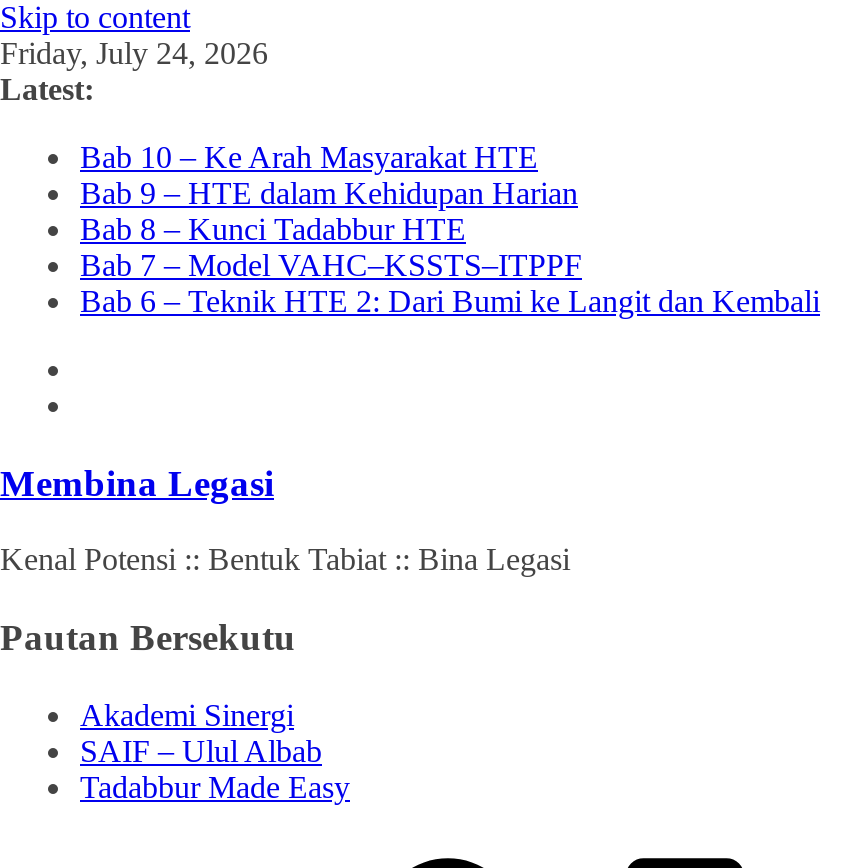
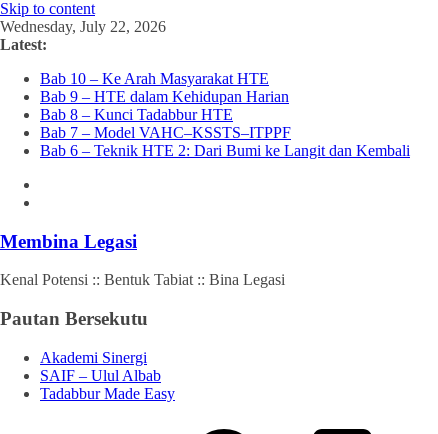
[0,36,268,70] Friday, July 24, 2026 -> [0,18,166,35] Wednesday, July 22, 2026

